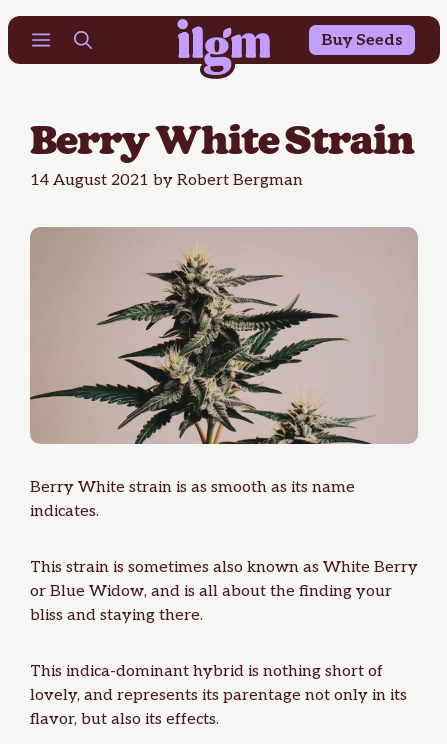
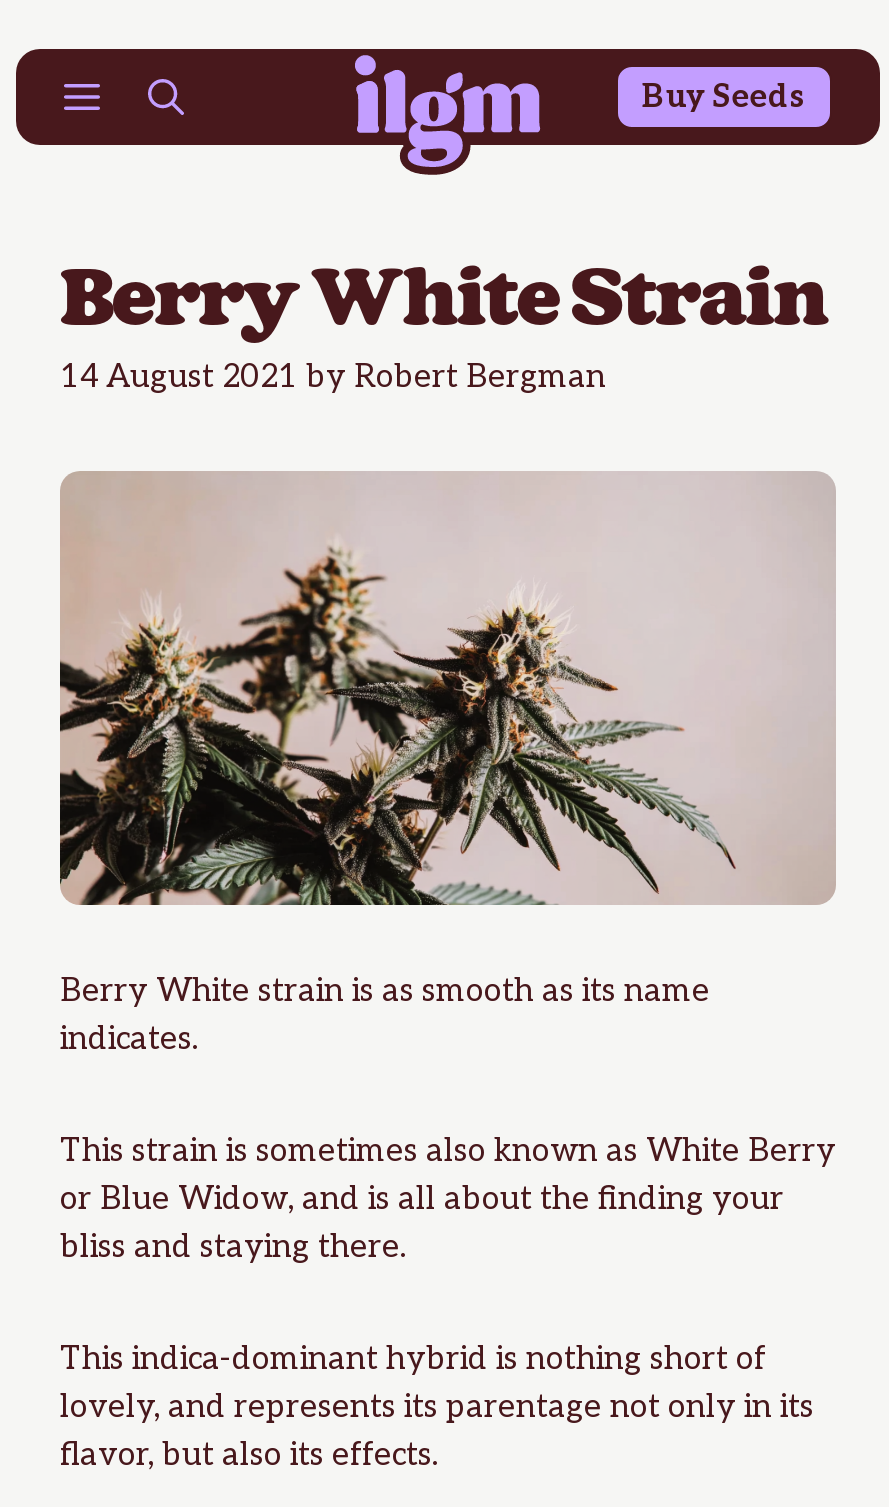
[29,229,378,445] [image] -> [60,477,736,907] [image]

